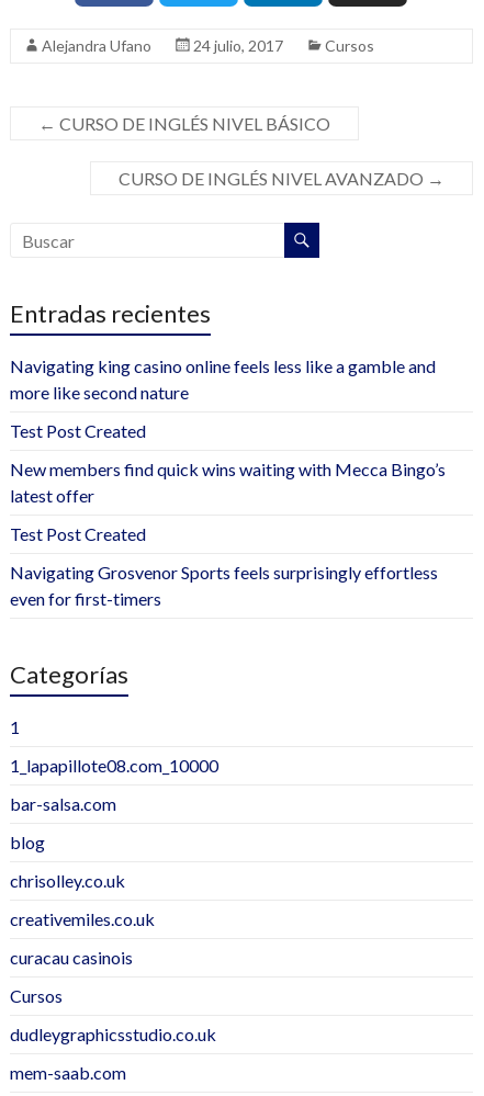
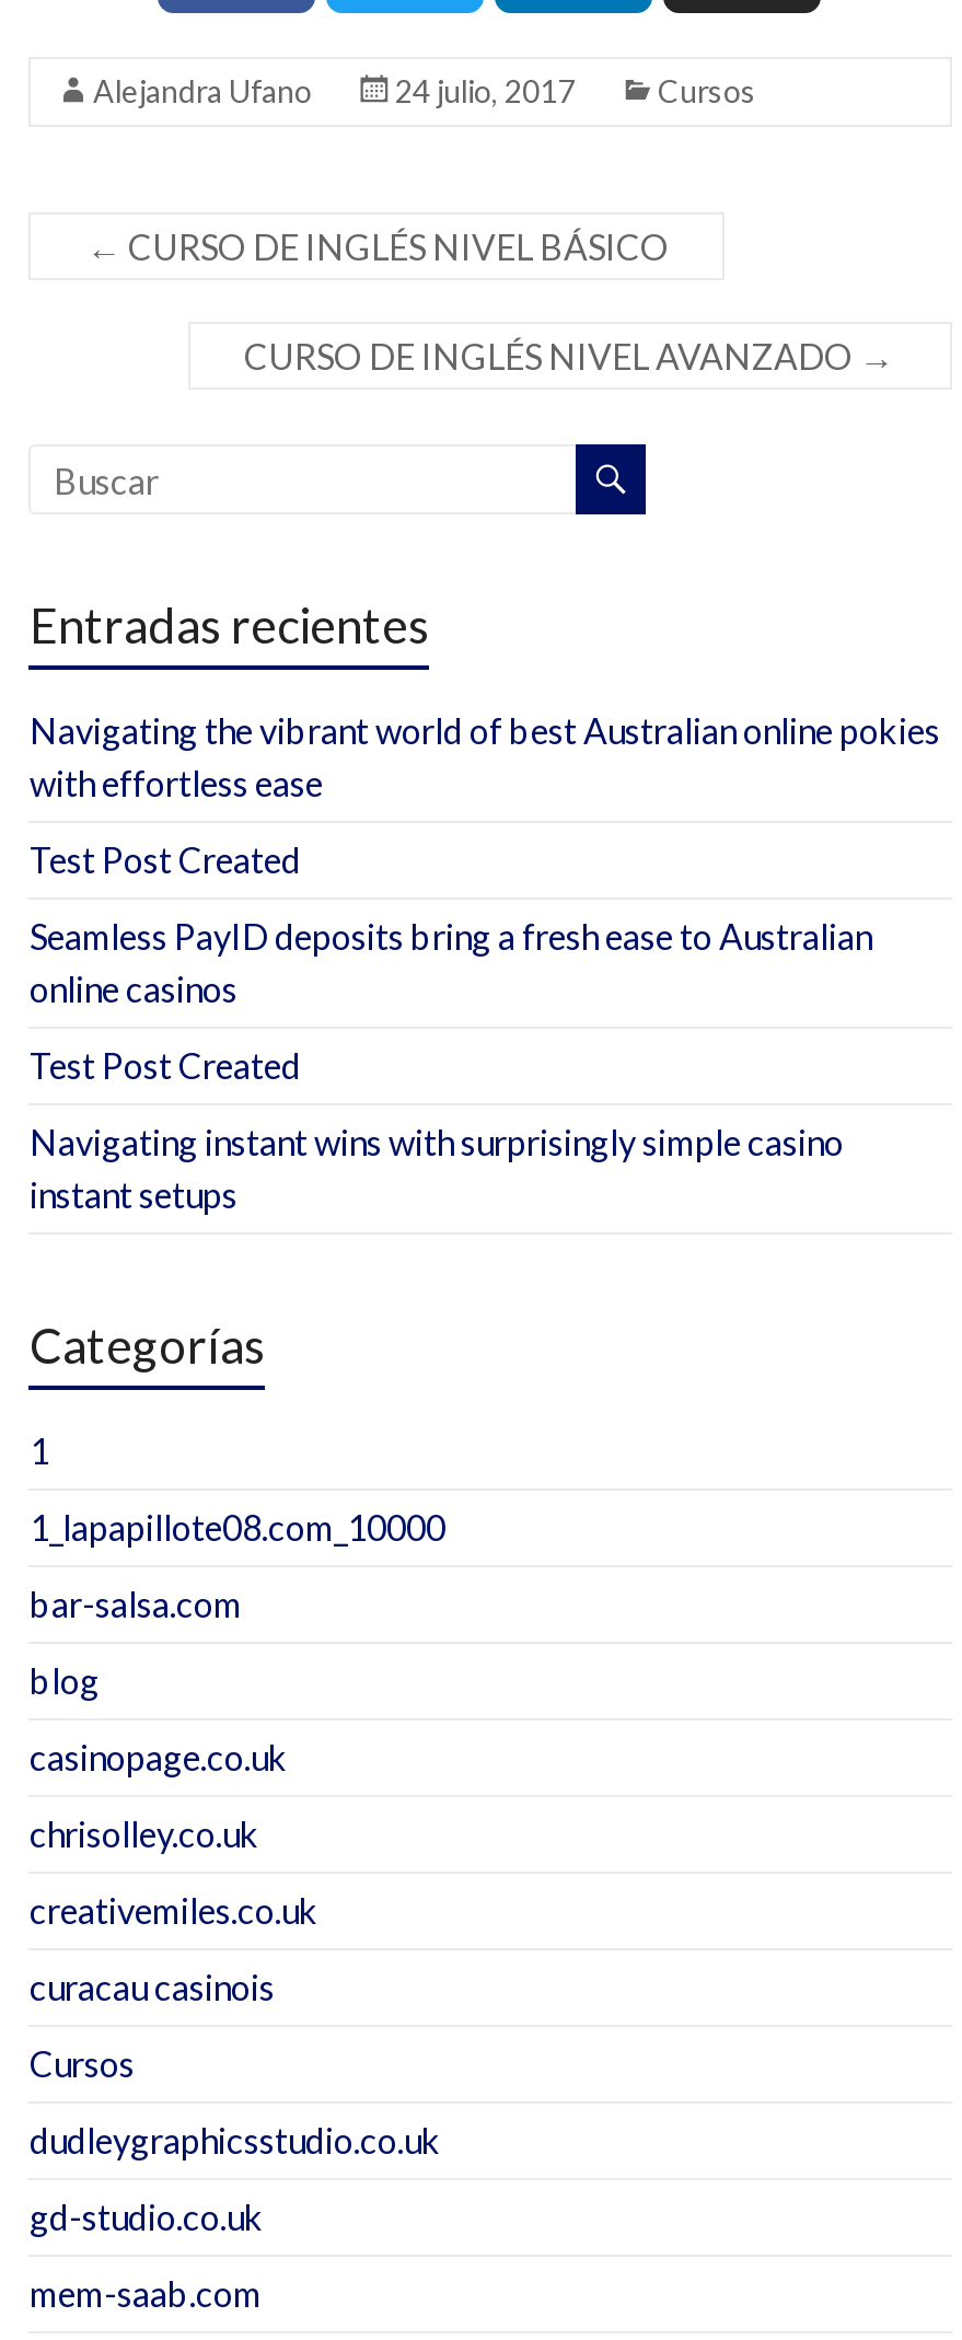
[10,355,436,403] Navigating king casino online feels less like a gamble and | more like second nature -> [29,709,940,803] Navigating the vibrant world of best Australian online pokies | with effortless ease
[10,459,446,506] New members find quick wins waiting with Mecca Bingo’s | latest offer -> [29,915,872,1009] Seamless PayID deposits bring a fresh ease to Australian | online casinos
[10,562,438,609] Navigating Grosvenor Sports feels surprisingly effortless | even for first-timers -> [29,1121,844,1215] Navigating instant wins with surprisingly simple casino | instant setups
none -> [29,1736,288,1777] casinopage.co.uk
none -> [29,2196,264,2237] gd-studio.co.uk

